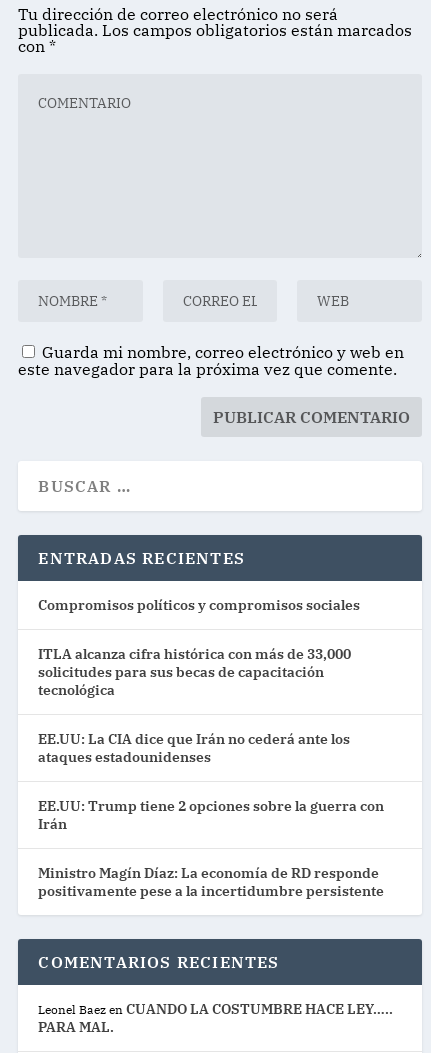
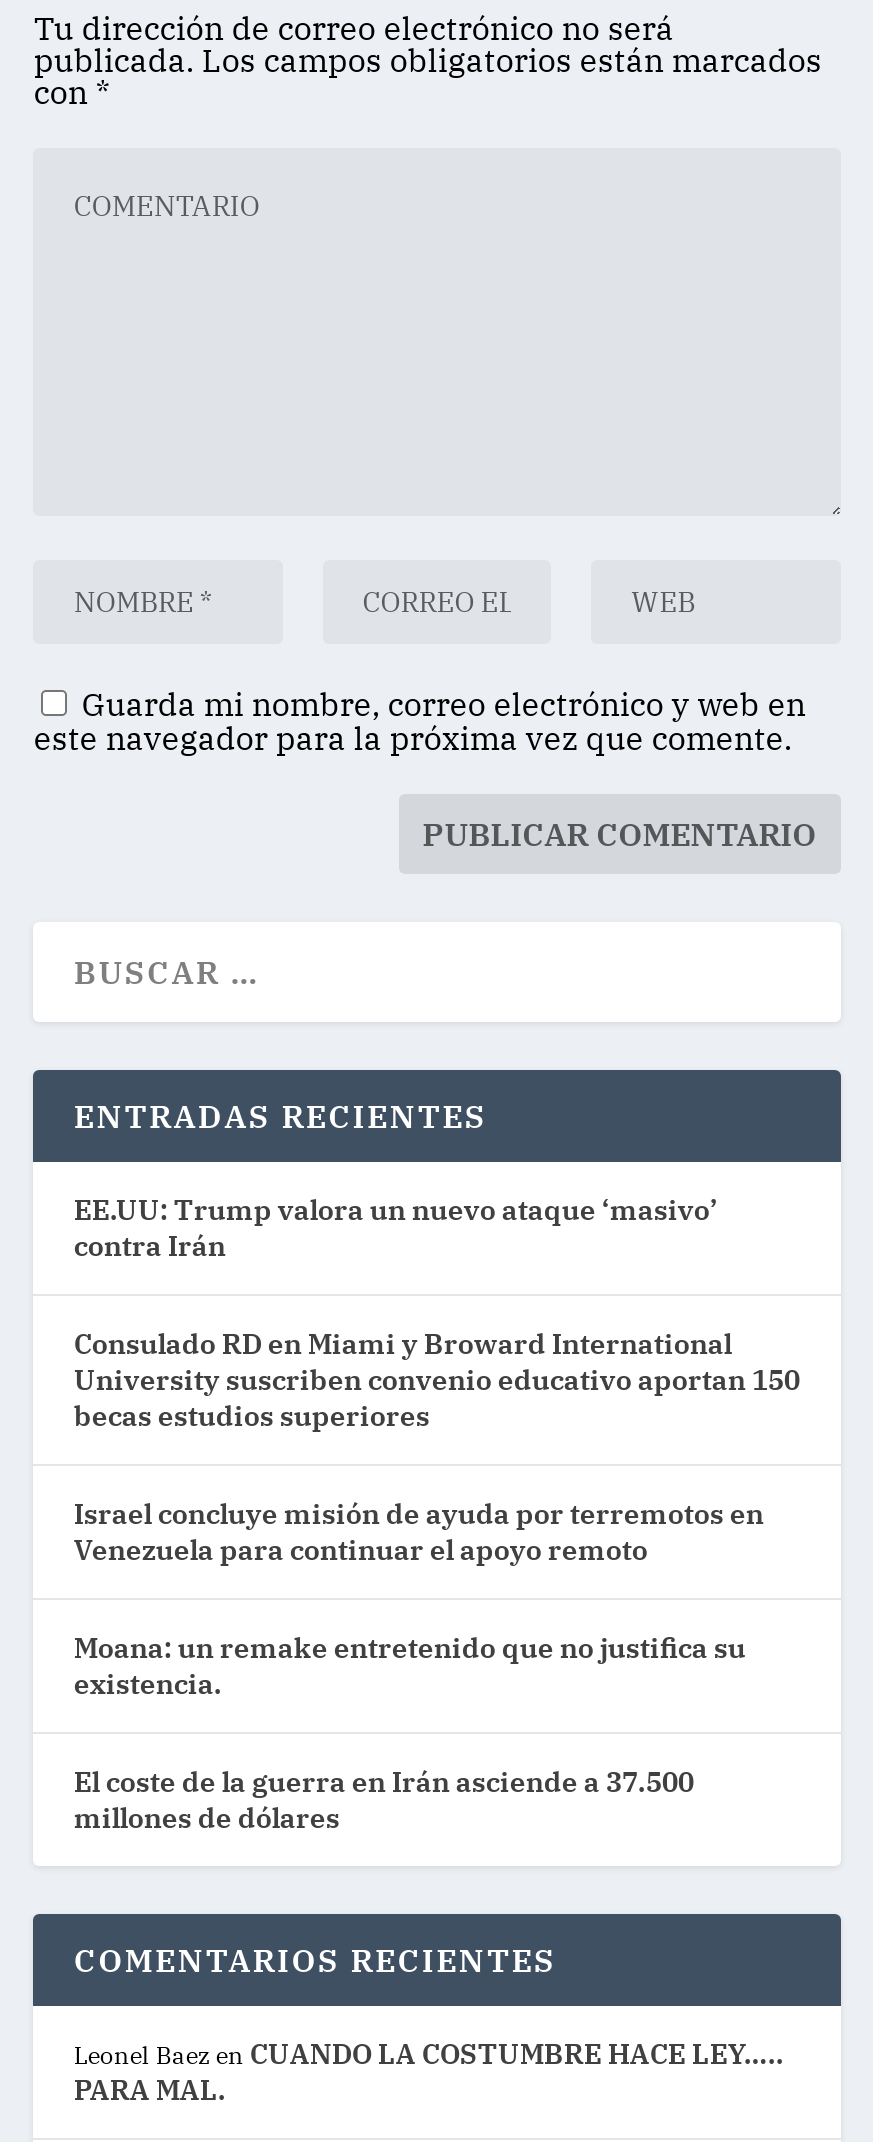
[38,596,360,614] Compromisos políticos y compromisos sociales -> [74,1192,718,1264] EE.UU: Trump valora un nuevo ataque ‘masivo’ | contra Irán
[38,645,351,699] ITLA alcanza cifra histórica con más de 33,000 | solicitudes para sus becas de capacitación | tecnológica -> [74,1326,800,1434] Consulado RD en Miami y Broward International | University suscriben convenio educativo aportan 150 | becas estudios superiores
[38,730,350,766] EE.UU: La CIA dice que Irán no cederá ante los | ataques estadounidenses -> [74,1496,764,1568] Israel concluye misión de ayuda por terremotos en | Venezuela para continuar el apoyo remoto
[38,797,384,833] EE.UU: Trump tiene 2 opciones sobre la guerra con | Irán -> [74,1630,746,1702] Moana: un remake entretenido que no justifica su | existencia.
[38,864,384,900] Ministro Magín Díaz: La economía de RD responde | positivamente pese a la incertidumbre persistente -> [74,1764,694,1836] El coste de la guerra en Irán asciende a 37.500 | millones de dólares

